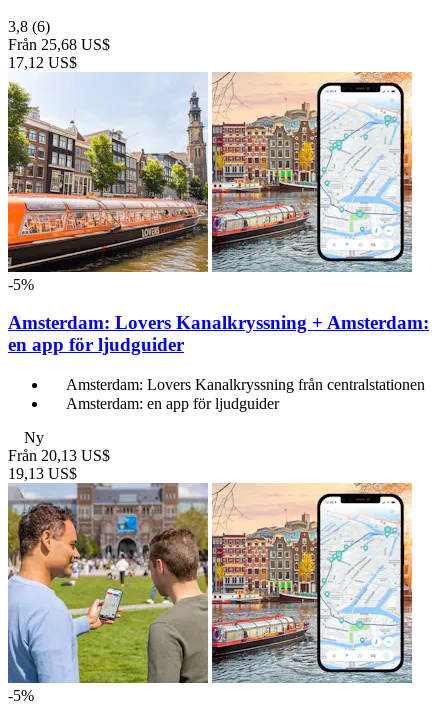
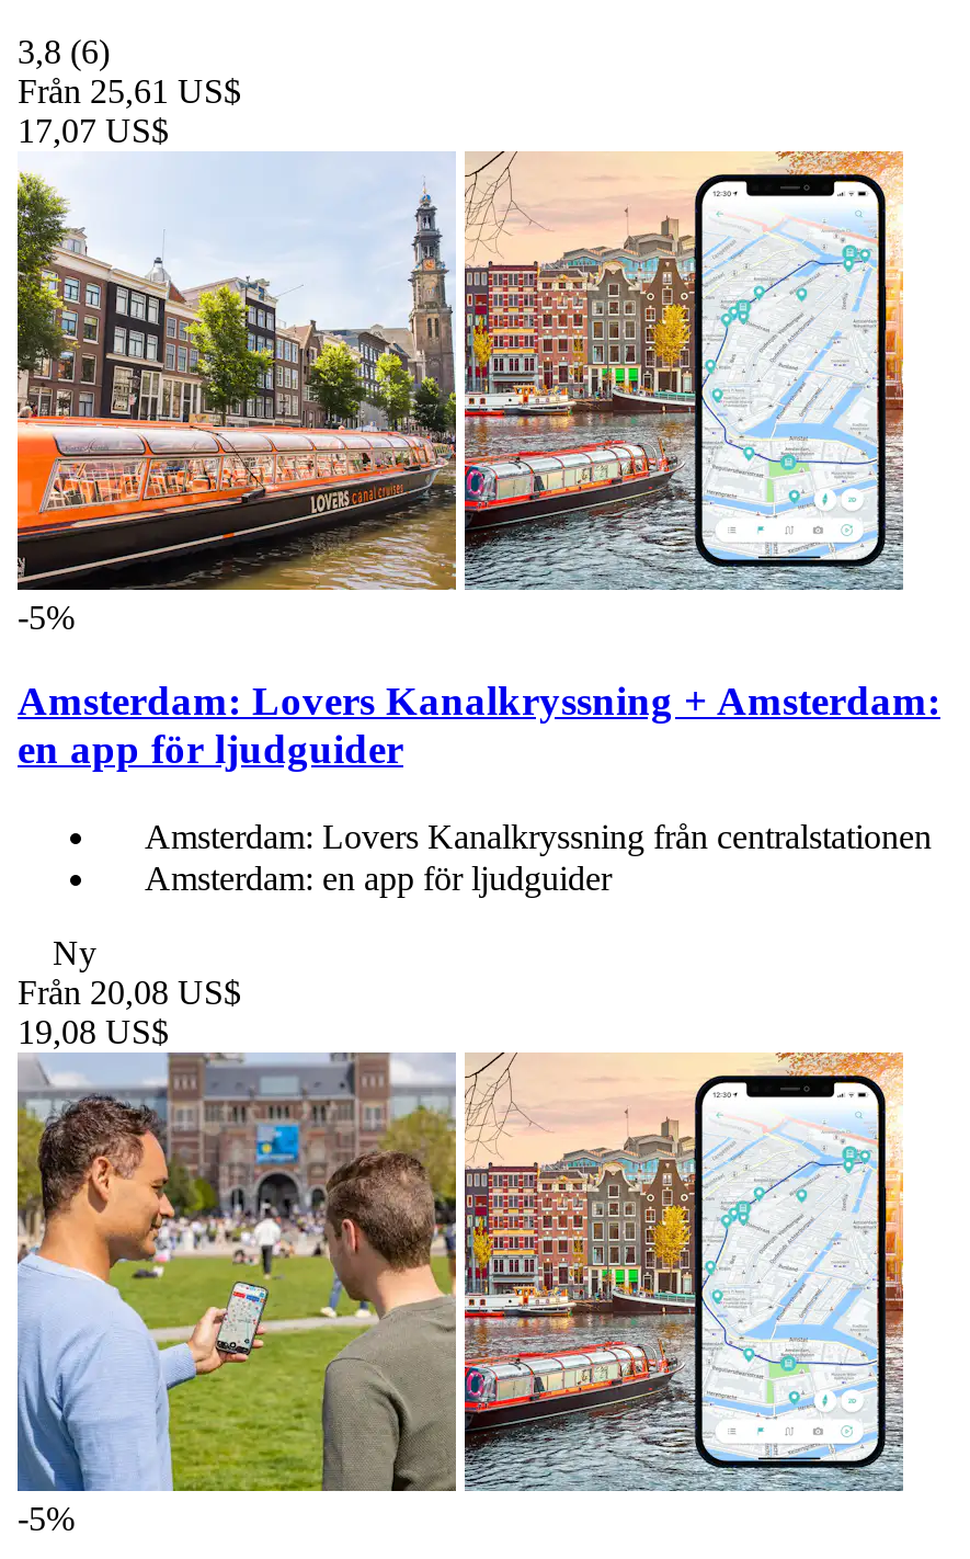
[8,36,110,53] Från 25,68 US$ -> [18,72,241,109] Från 25,61 US$
[8,54,77,71] 17,12 US$ -> [18,111,169,148] 17,07 US$
[8,447,110,464] Från 20,13 US$ -> [18,974,241,1011] Från 20,08 US$
[8,465,77,482] 19,13 US$ -> [18,1013,169,1051] 19,08 US$

